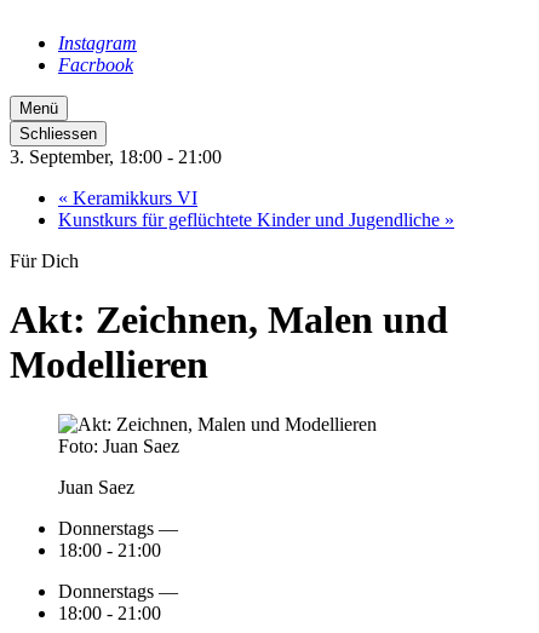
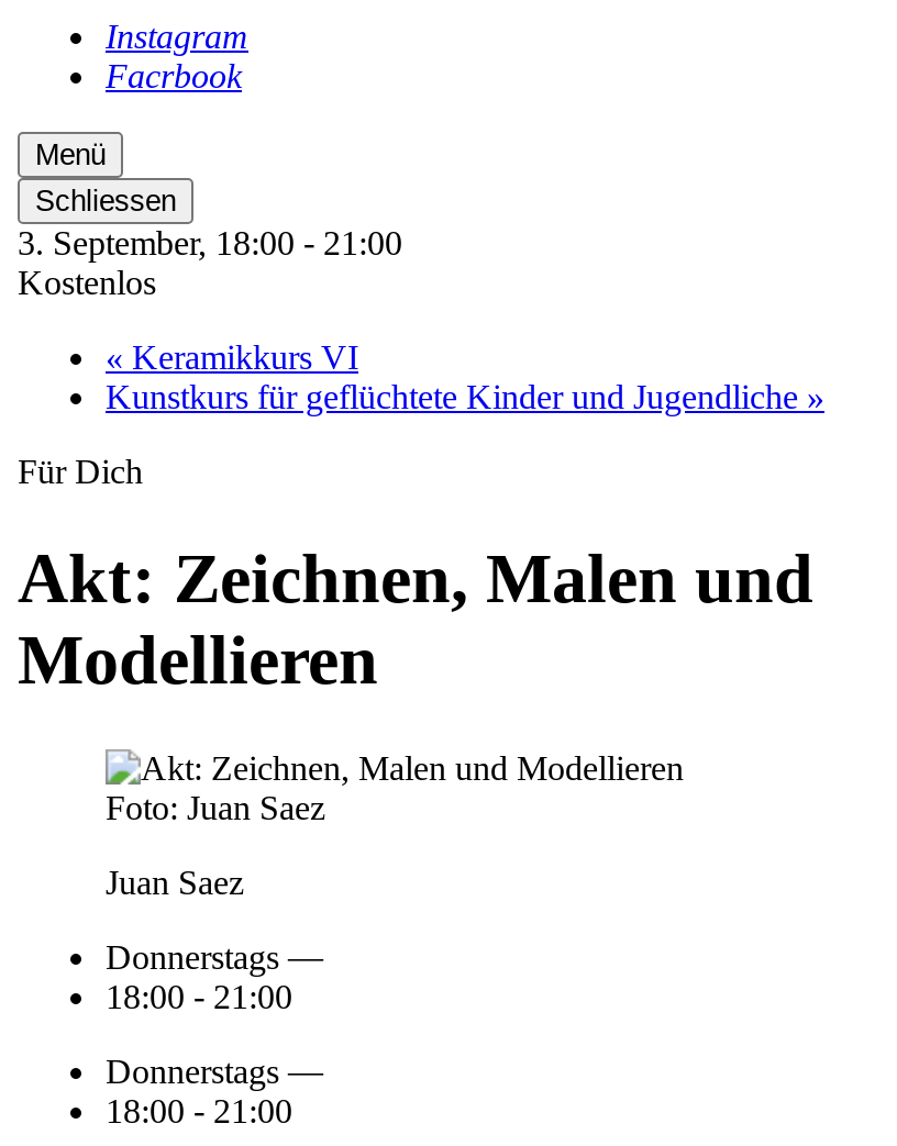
none -> [18,263,156,301] Kostenlos

